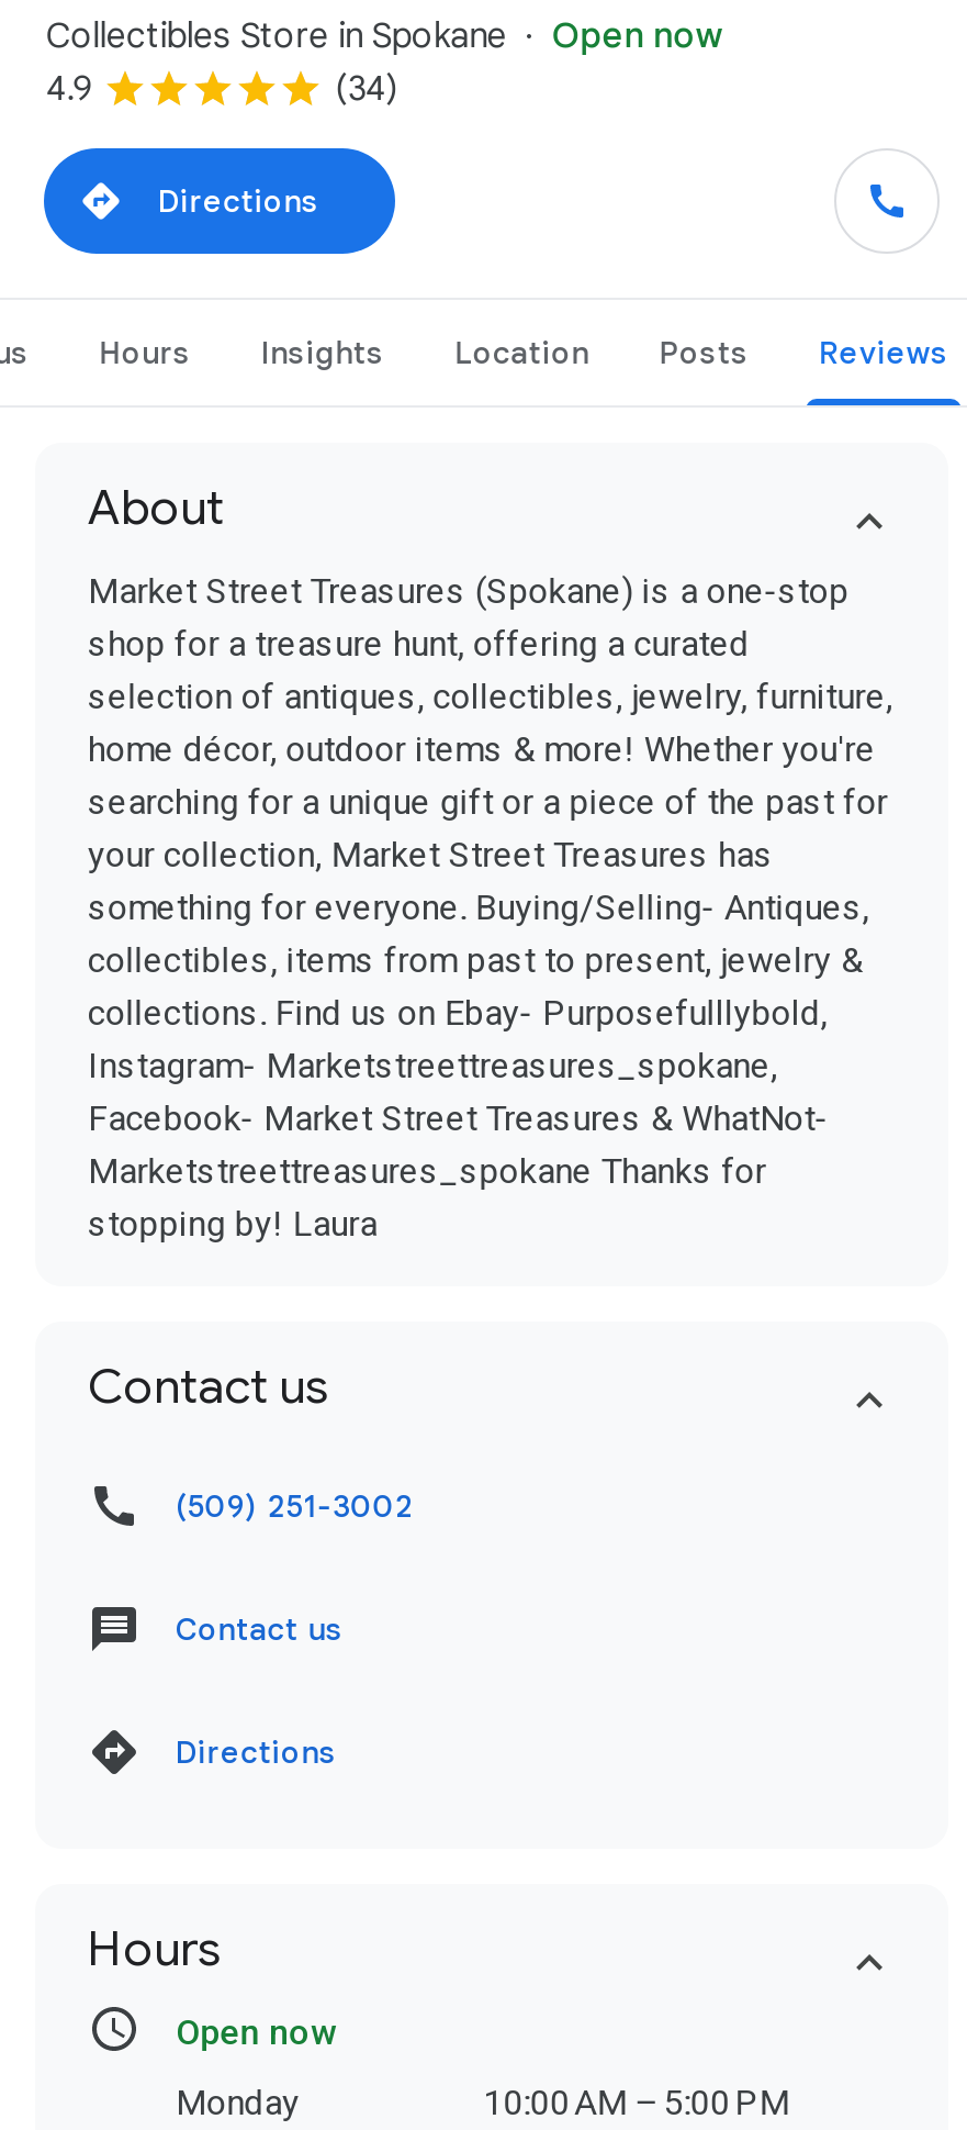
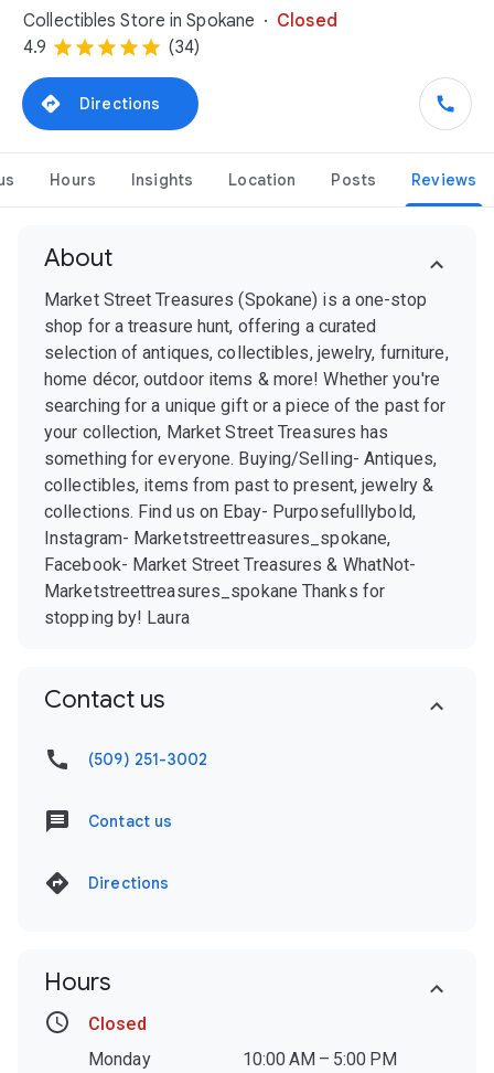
[551,14,722,58] Open now -> [277,10,337,32] Closed
[176,2011,338,2053] Open now -> [88,1013,146,1034] Closed

